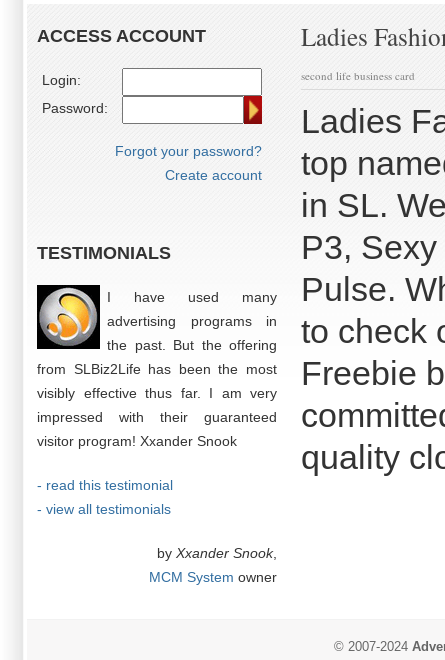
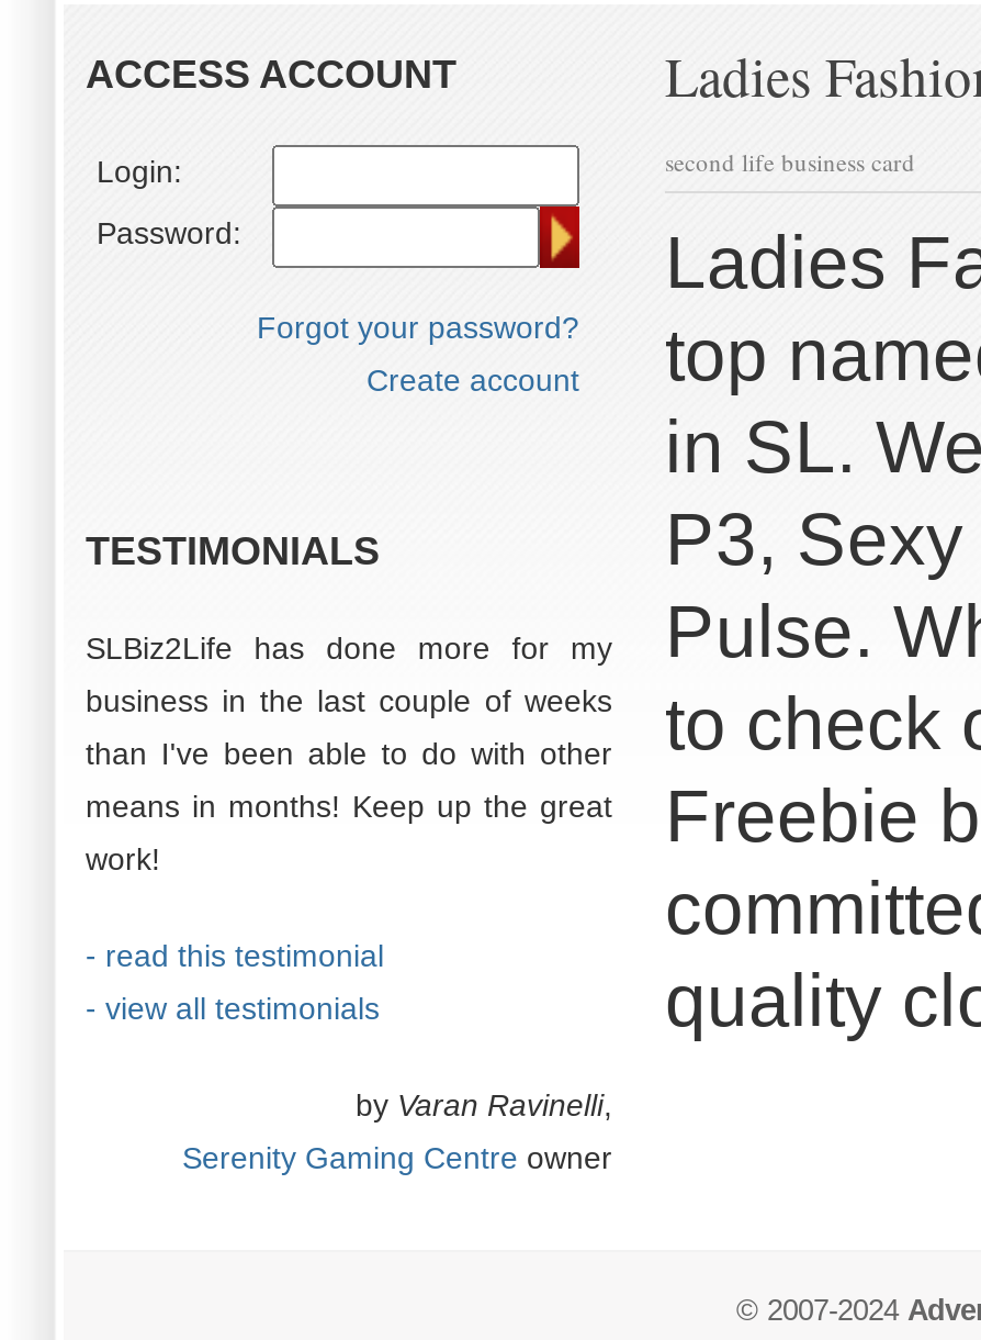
[37,289,277,449] I have used many | advertising programs in | the past. But the offering | from SLBiz2Life has been the most | visibly effective thus far. I am very | impressed with their guaranteed | visitor program! Xxander Snook -> [86,630,612,876] SLBiz2Life has done more for my | business in the last couple of weeks | than I've been able to do with other | means in months! Keep up the great | work!
[157,545,277,561] by Xxander Snook, -> [356,1087,612,1123] by Varan Ravinelli,
[149,569,277,585] MCM System owner -> [182,1140,612,1175] Serenity Gaming Centre owner

